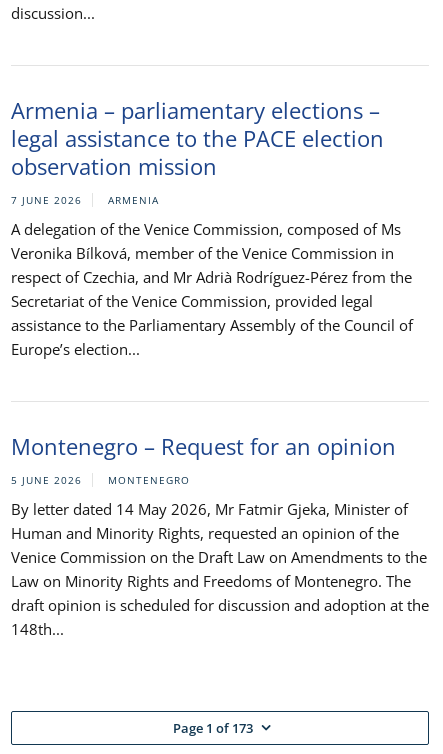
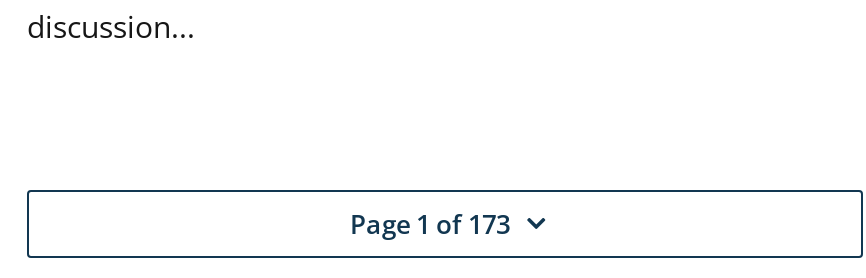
[11,95,429,639] Armenia – parliamentary elections – | legal assistance to the PACE election | observation mission | 7 JUNE 2026 | ARMENIA | A delegation of the Venice Commission, composed of Ms | Veronika Bílková, member of the Venice Commission in | respect of Czechia, and Mr Adrià Rodríguez-Pérez from the | Secretariat of the Venice Commission, provided legal | assistance to the Parliamentary Assembly of the Council of | Europe’s election... | Montenegro – Request for an opinion | 5 JUNE 2026 | MONTENEGRO | By letter dated 14 May 2026, Mr Fatmir Gjeka, Minister of | Human and Minority Rights, requested an opinion of the | Venice Commission on the Draft Law on Amendments to the | Law on Minority Rights and Freedoms of Montenegro. The | draft opinion is scheduled for discussion and adoption at the | 148th... -> none

